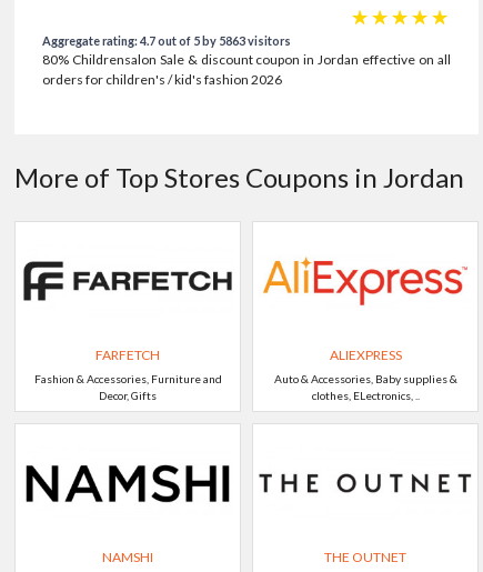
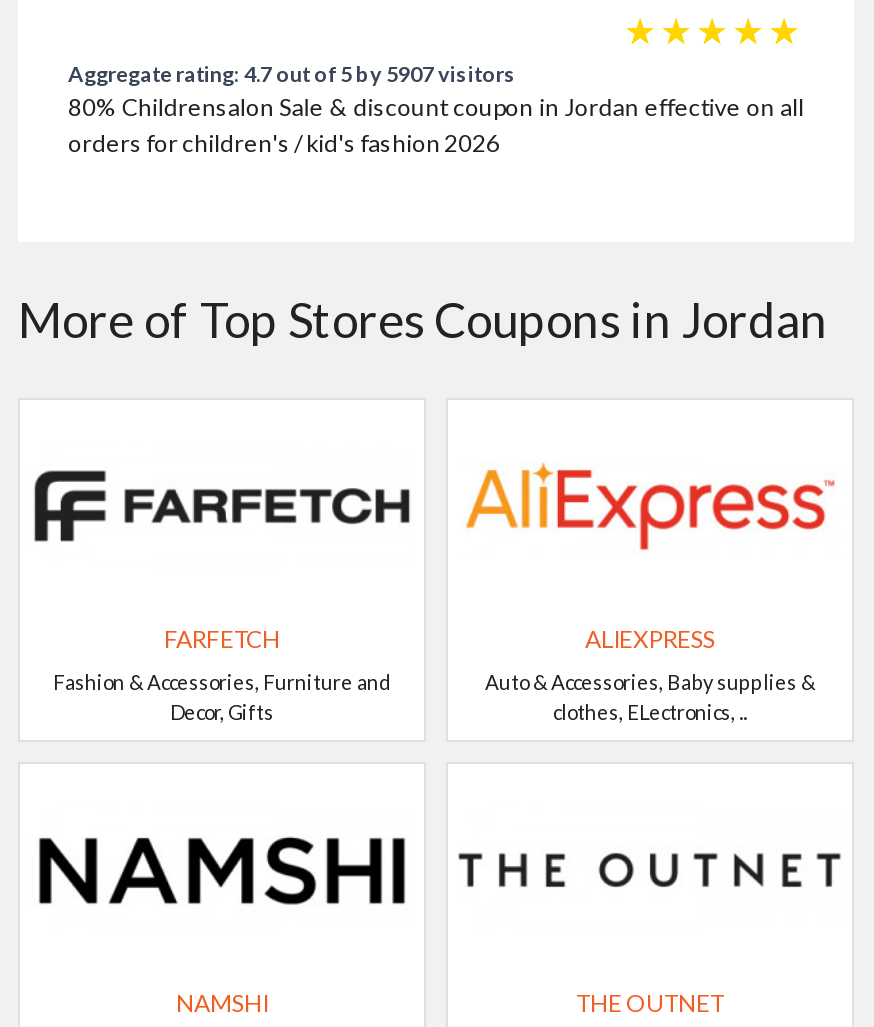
[42,33,291,48] Aggregate rating: 4.7 out of 5 by 5863 visitors -> [68,60,516,86] Aggregate rating: 4.7 out of 5 by 5907 visitors

